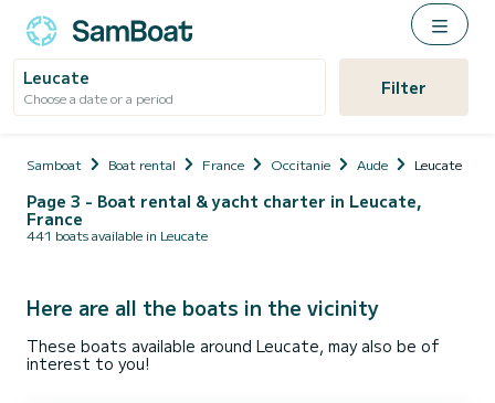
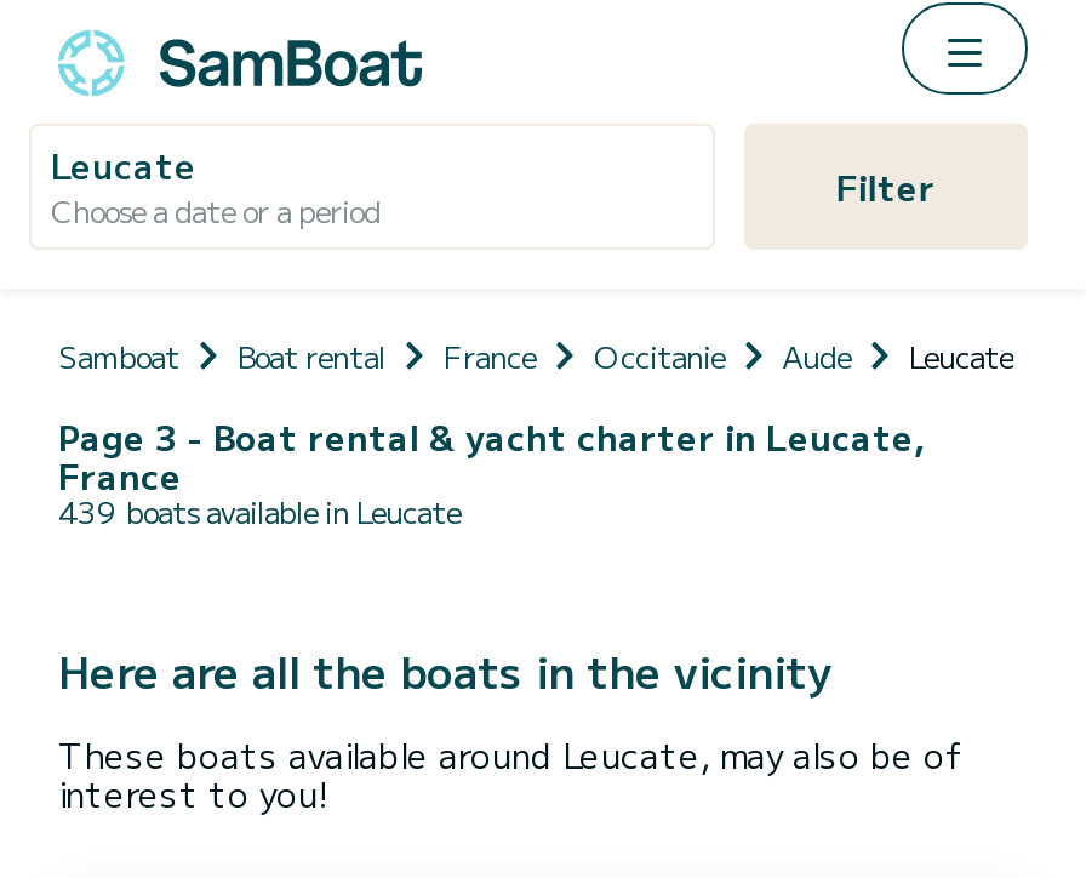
[27,225,208,244] 441 boats available in Leucate -> [58,490,461,531] 439 boats available in Leucate

